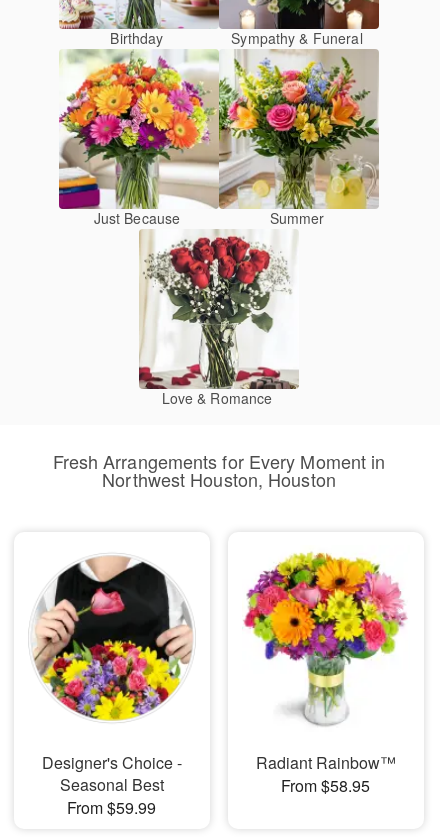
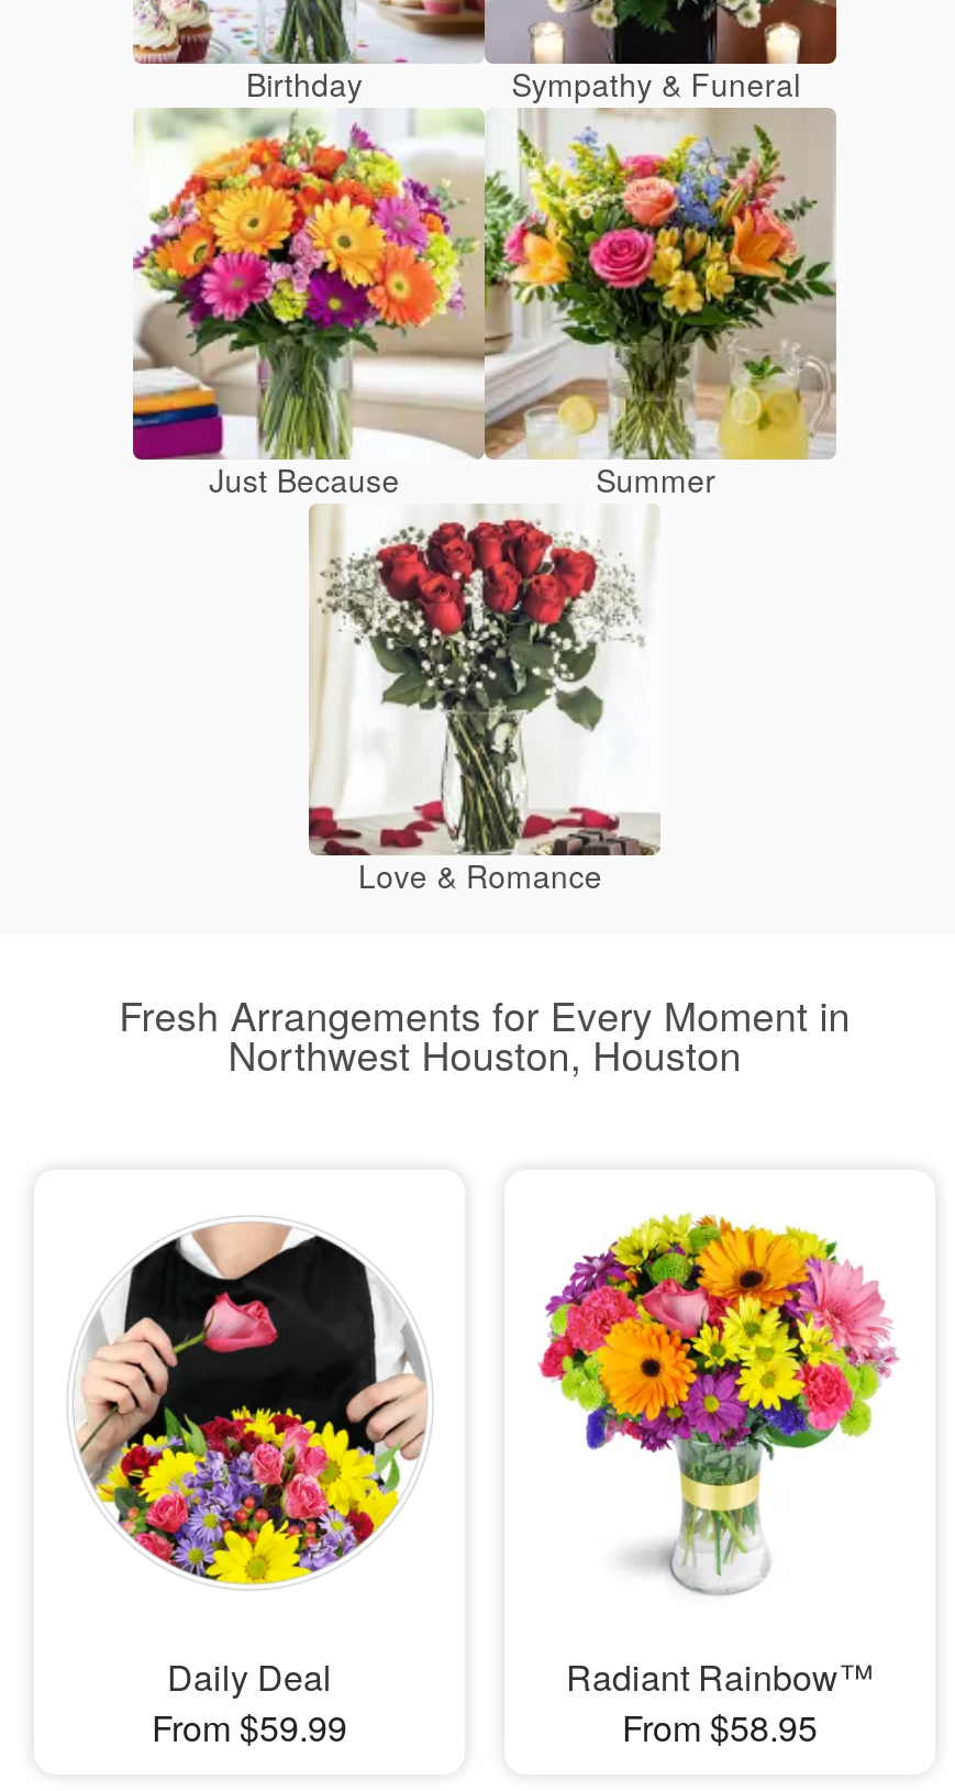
[42,751,182,796] Designer's Choice - | Seasonal Best -> [167,1652,332,1703] Daily Deal

